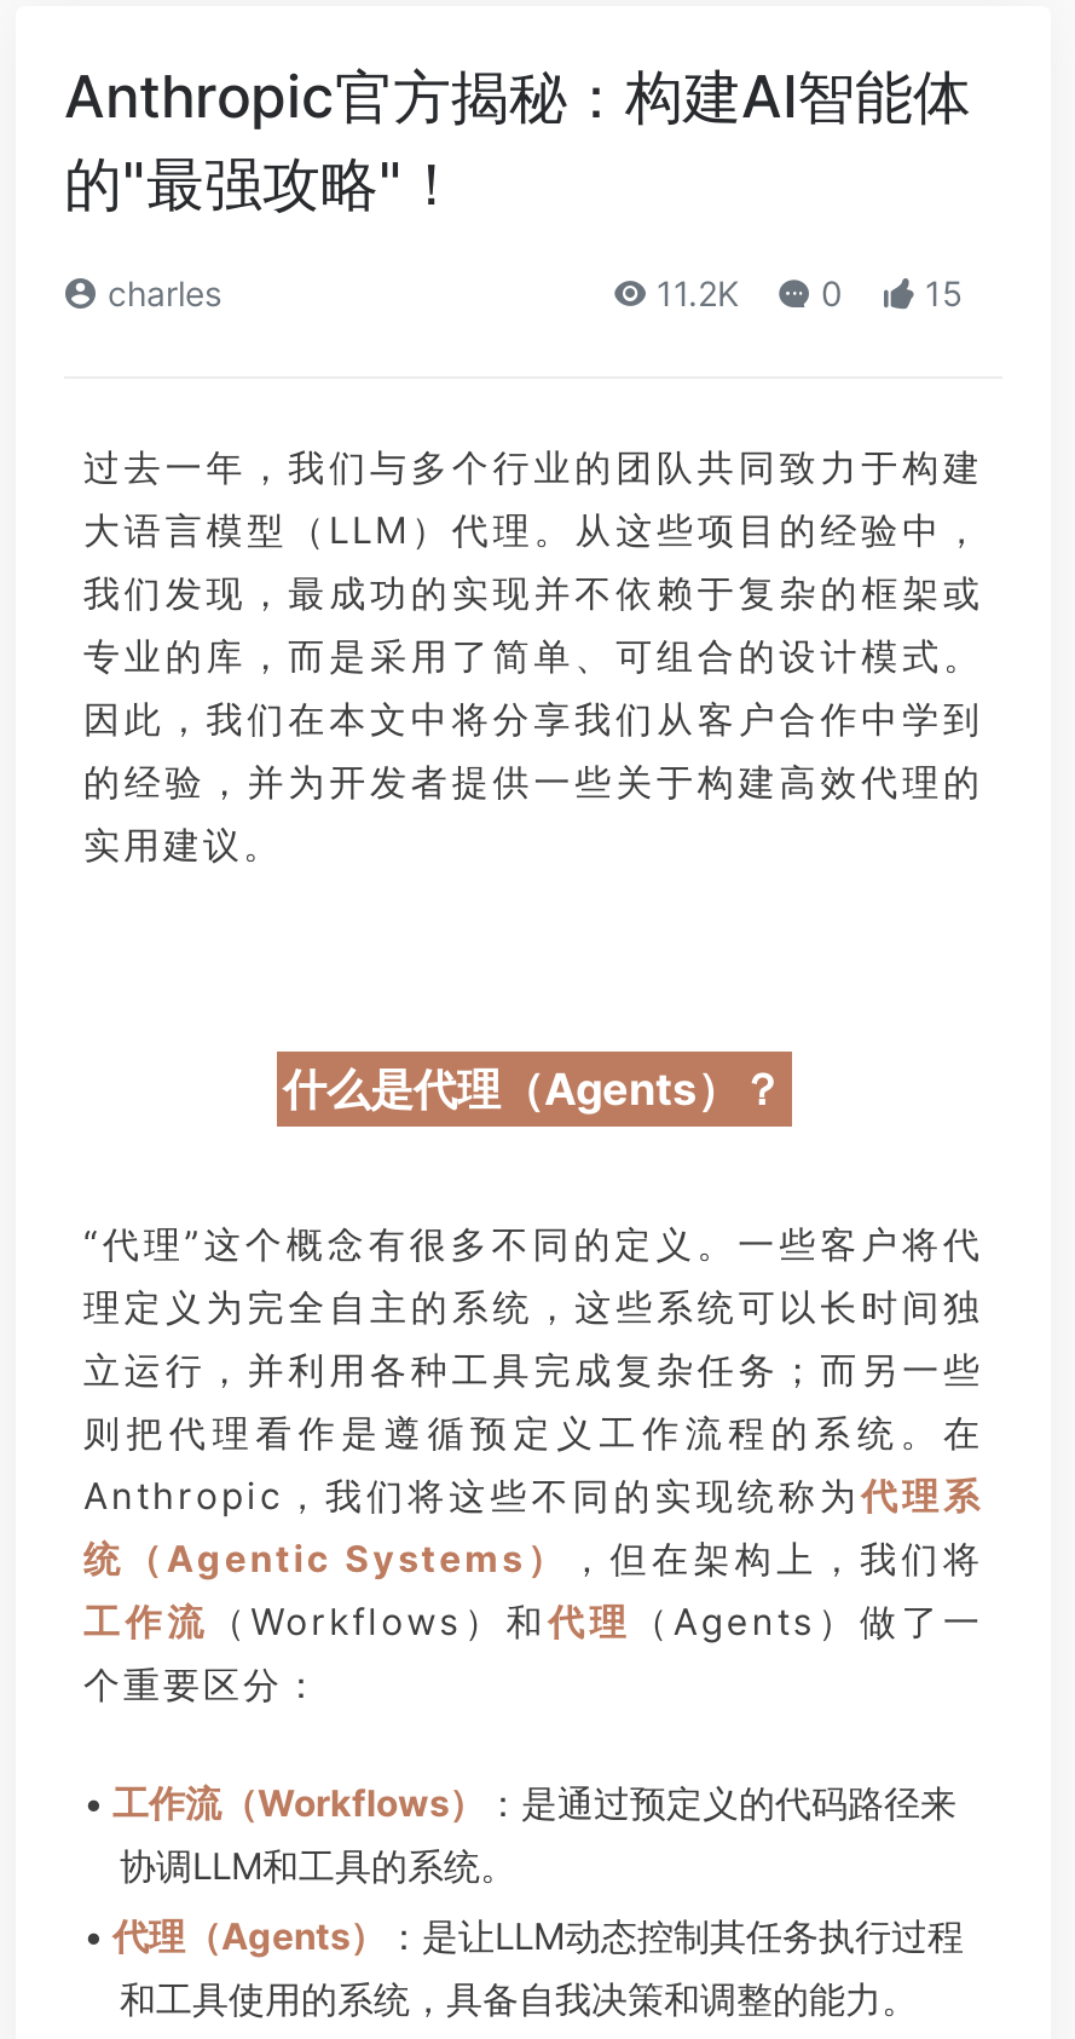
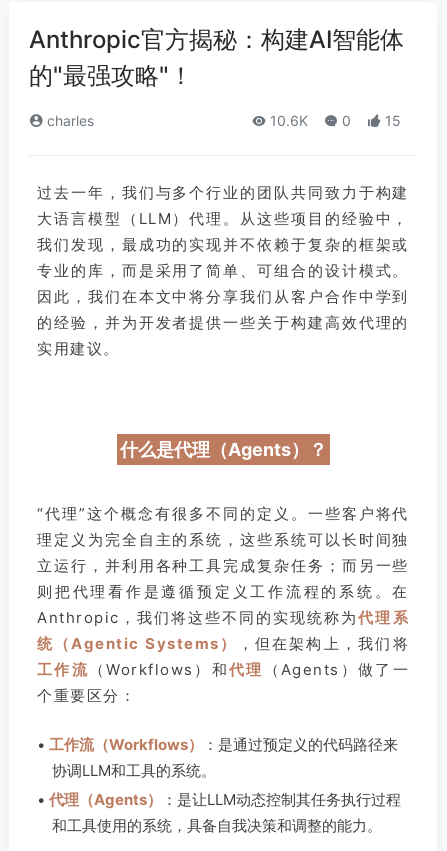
[647,272,964,313] 11.2K 0 15 -> [266,112,401,129] 10.6K 0 15

